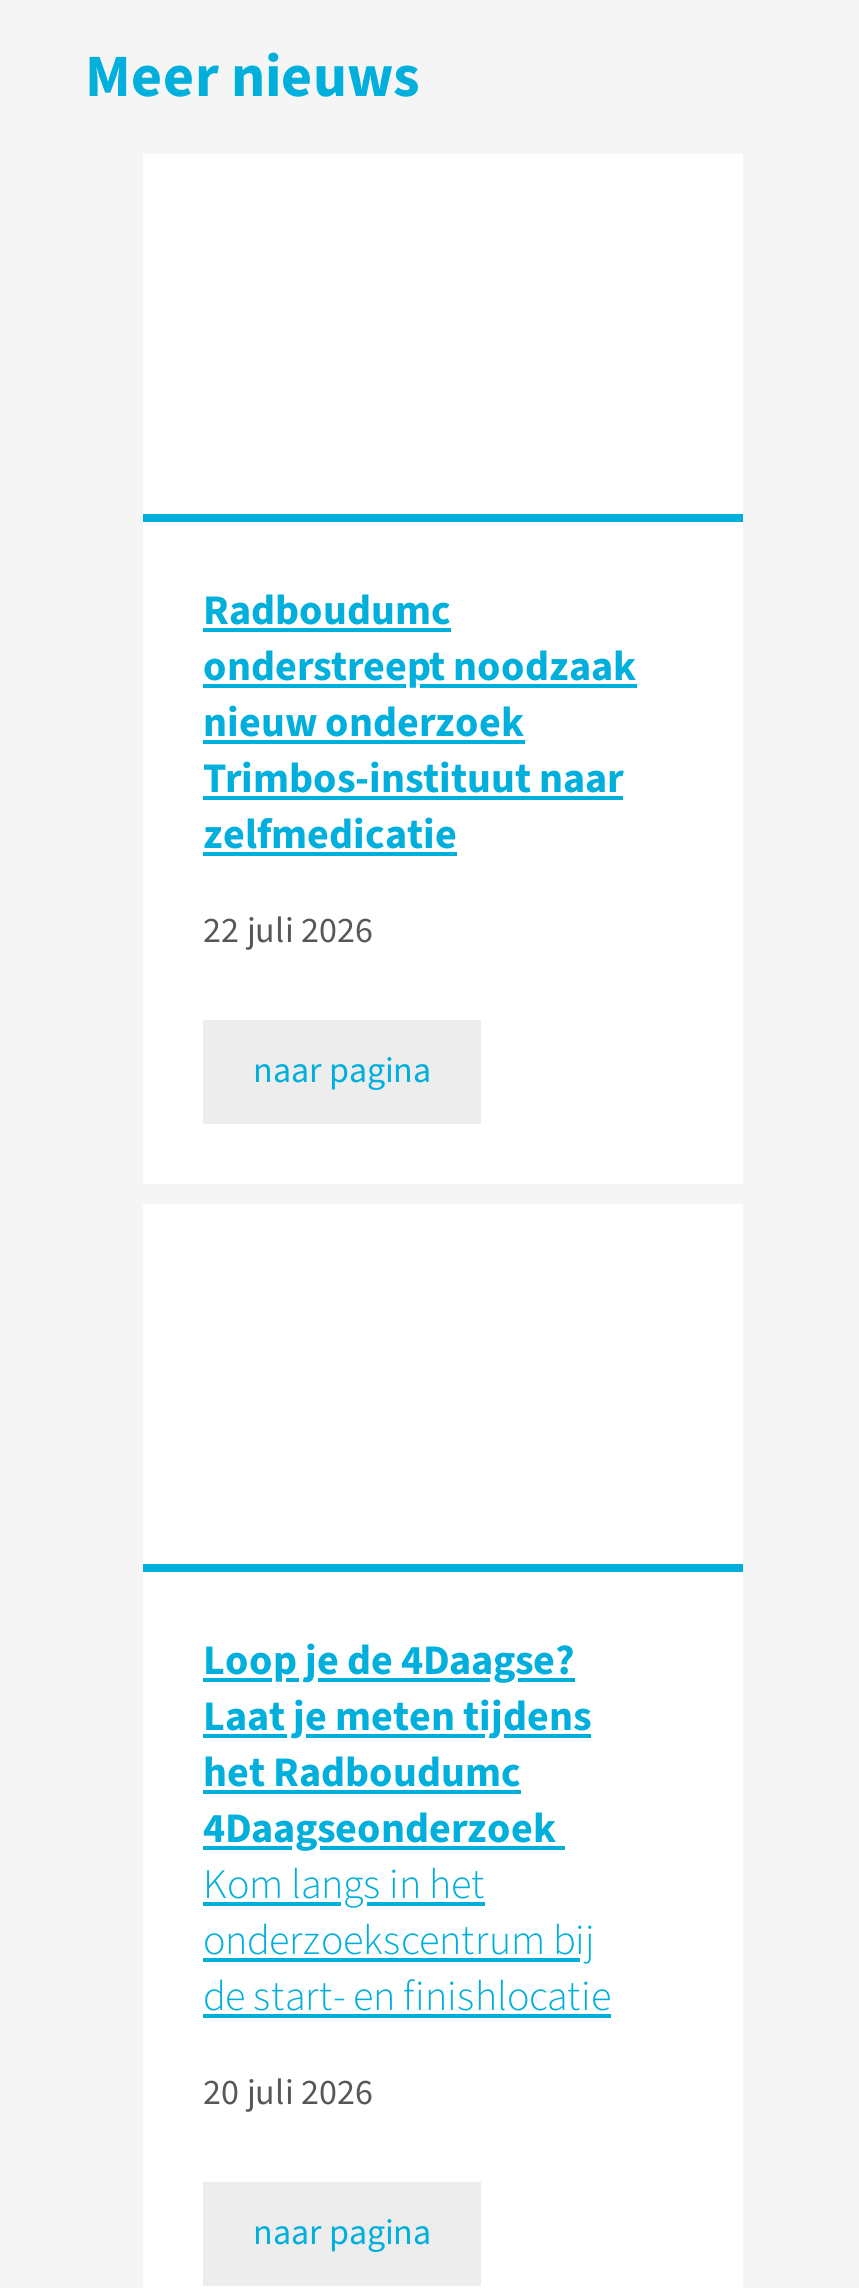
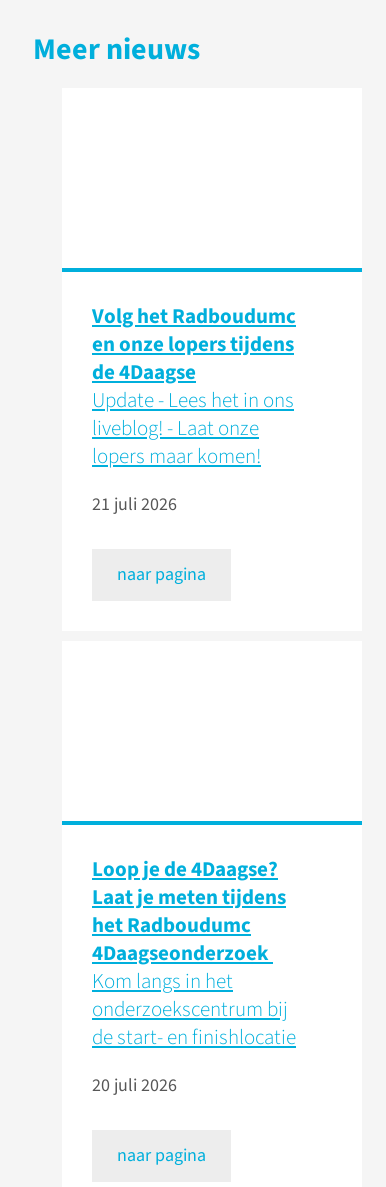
[203,580,637,864] Radboudumc | onderstreept noodzaak | nieuw onderzoek | Trimbos-instituut naar | zelfmedicatie -> [92,301,296,471] Volg het Radboudumc | en onze lopers tijdens | de 4Daagse | Update - Lees het in ons | liveblog! - Laat onze | lopers maar komen!
[203,906,373,956] 22 juli 2026 -> [92,492,177,517] 21 juli 2026

